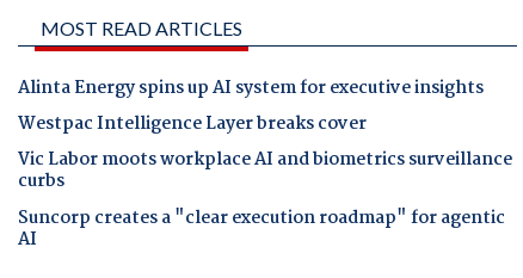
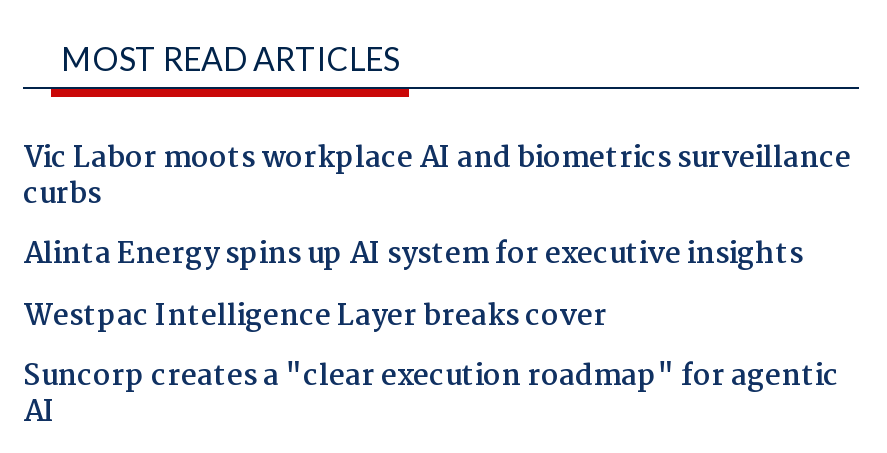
moved [18,74,484,139] -> [23,231,803,340]: Alinta Energy spins up AI system for executive insights | Westpac Intelligence Layer breaks cover
moved [18,146,512,196] -> [23,135,851,219]: Vic Labor moots workplace AI and biometrics surveillance | curbs

